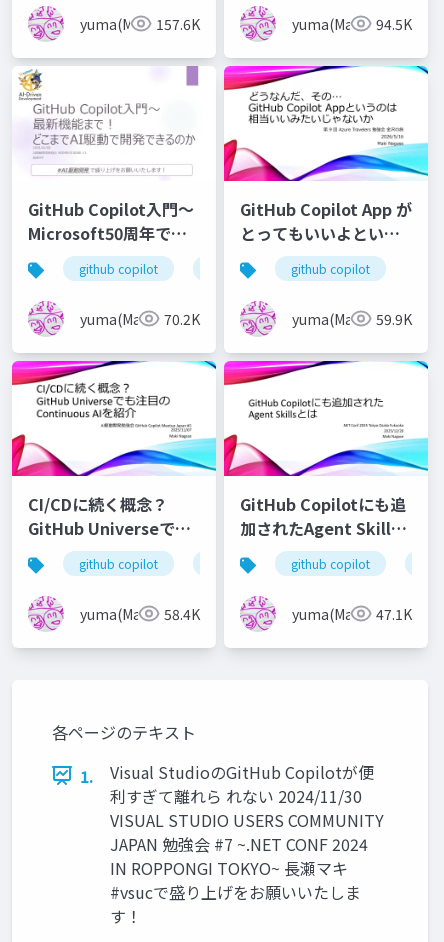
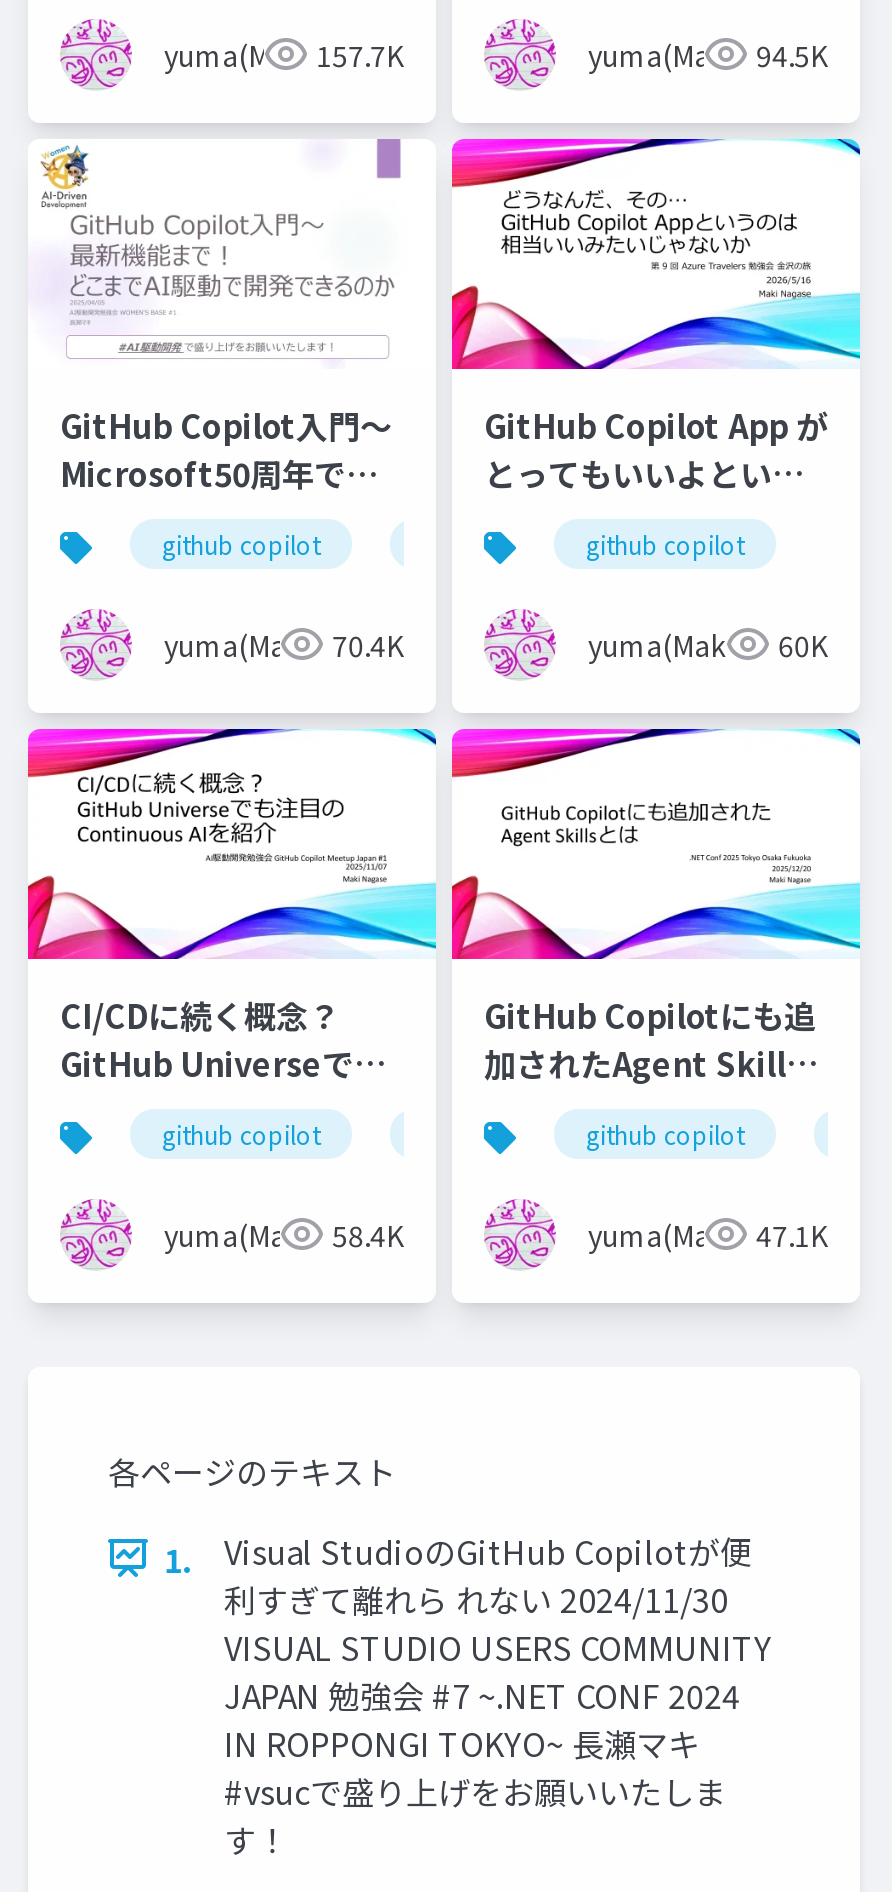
[80,14,200,34] yuma(Maki) 157.6K -> [164,35,404,75] yuma(Maki) 157.7K
[80,309,200,329] yuma(Maki) 70.2K -> [164,625,404,665] yuma(Maki) 70.4K
[292,308,412,328] yuma(Maki) 59.9K -> [588,624,828,664] yuma(Maki) | 60K

